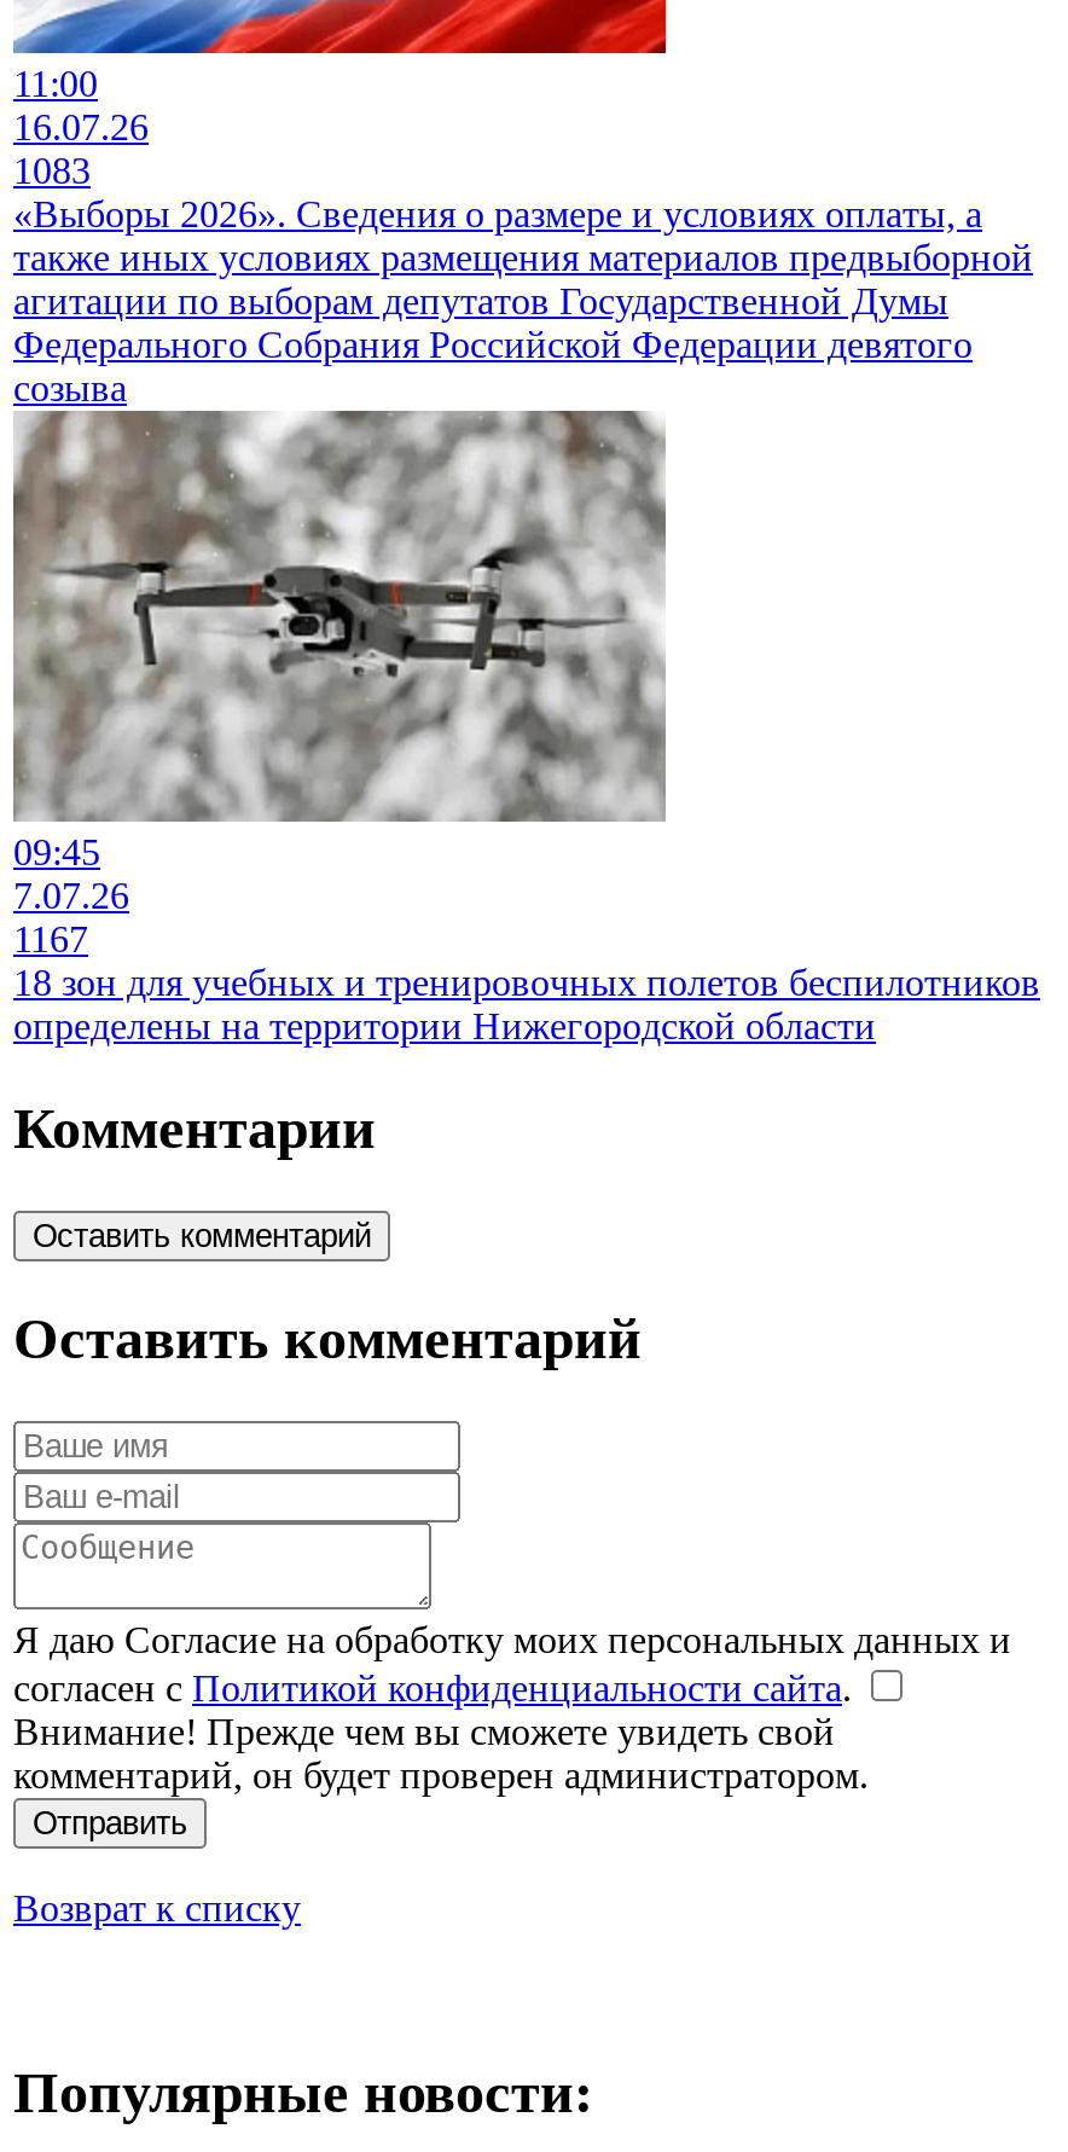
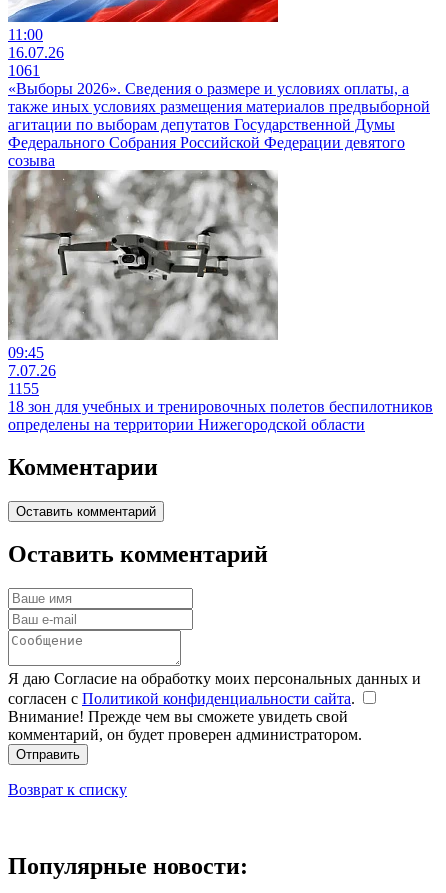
[13,149,91,190] 1083 -> [8,62,40,79] 1061
[13,918,88,959] 1167 -> [8,380,39,397] 1155

